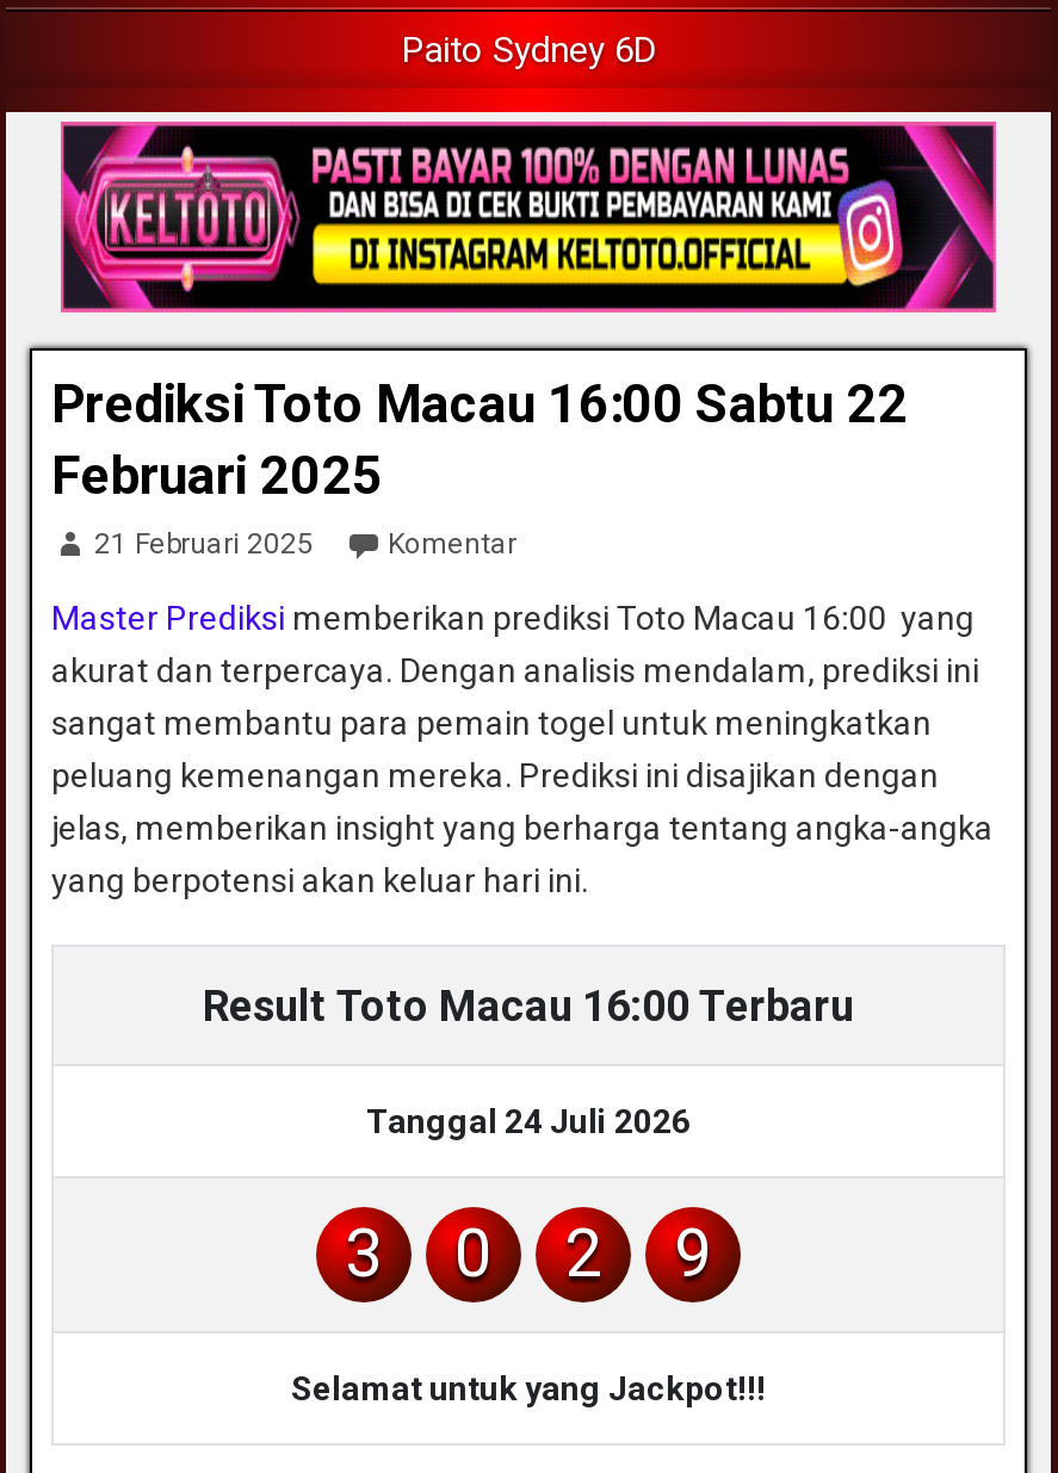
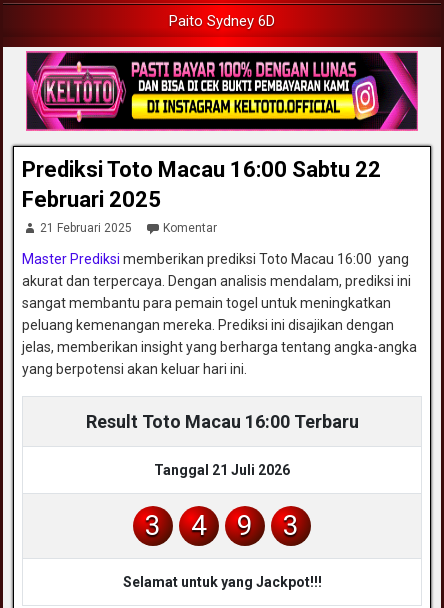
[366,1101,691,1140] Tanggal 24 Juli 2026 -> [154,462,290,478] Tanggal 21 Juli 2026
[454,1213,602,1292] 0 | 2 -> [191,509,207,542] 4
none -> [283,509,299,542] 3

